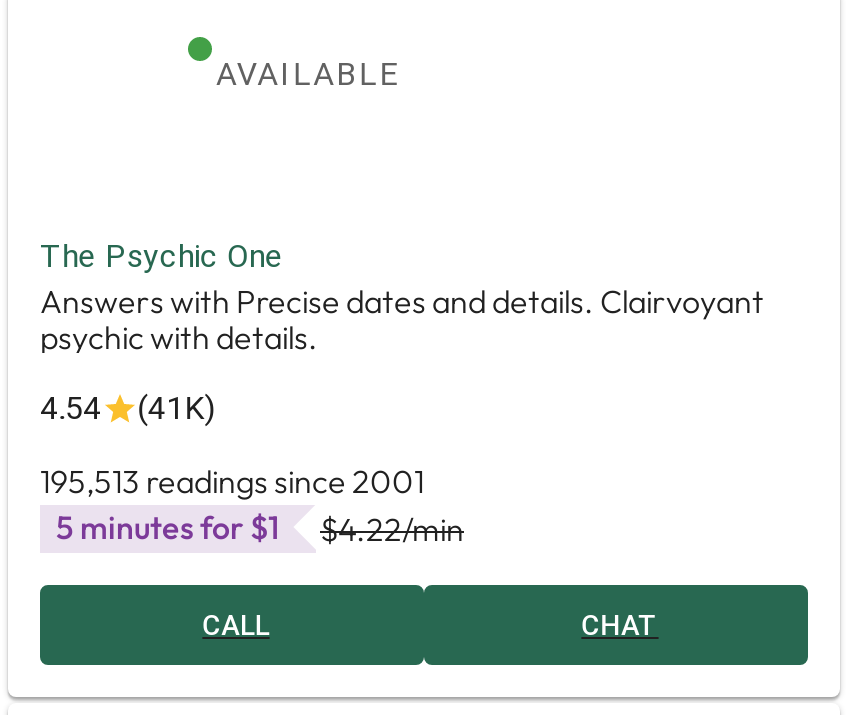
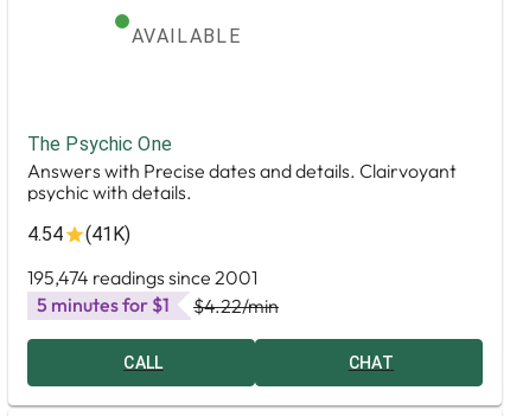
[40,461,424,501] 195,513 readings since 2001 -> [27,265,257,289] 195,474 readings since 2001

